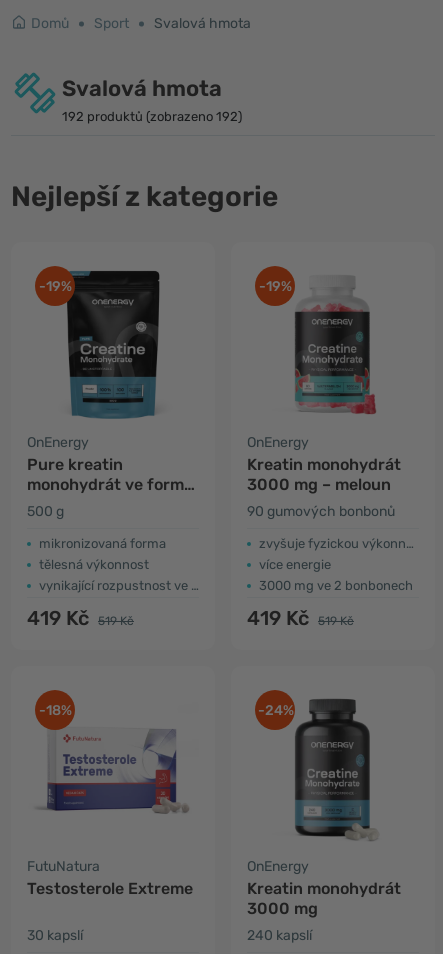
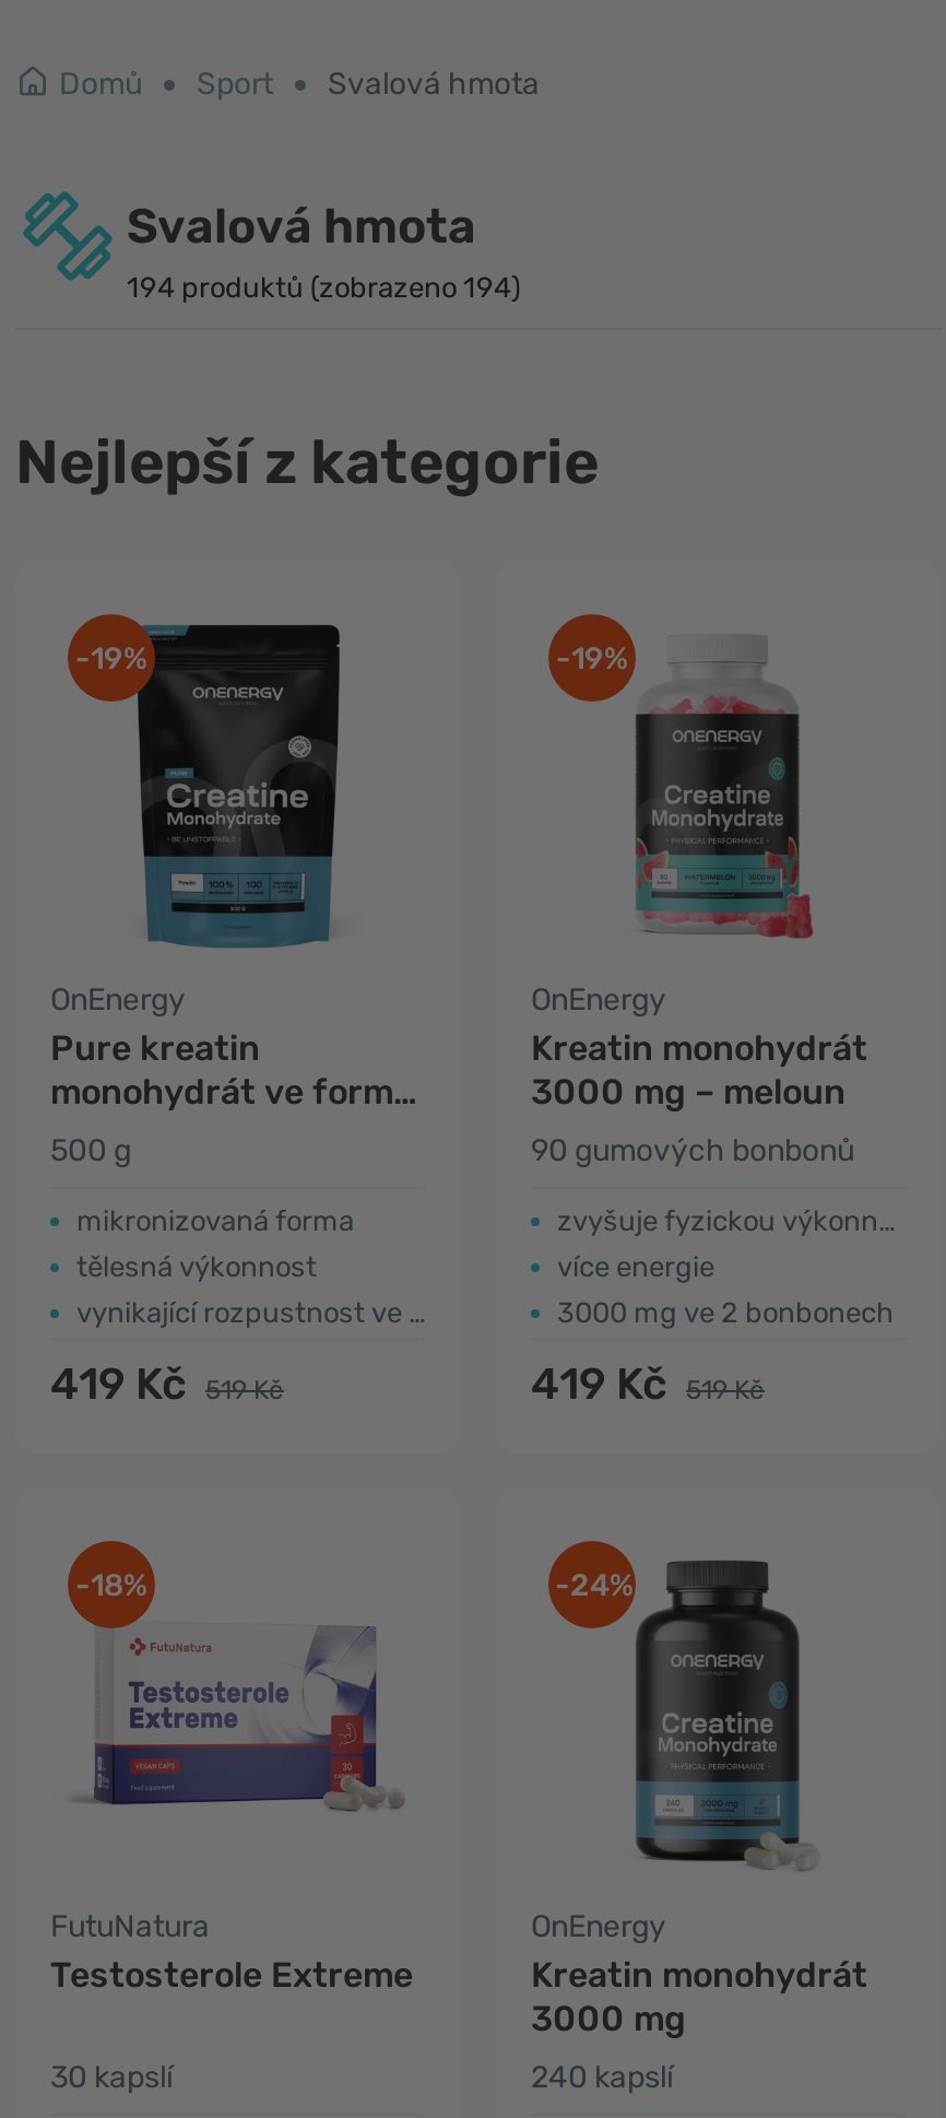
[62,109,242,124] 192 produktů (zobrazeno 192) -> [127,271,520,304] 194 produktů (zobrazeno 194)

